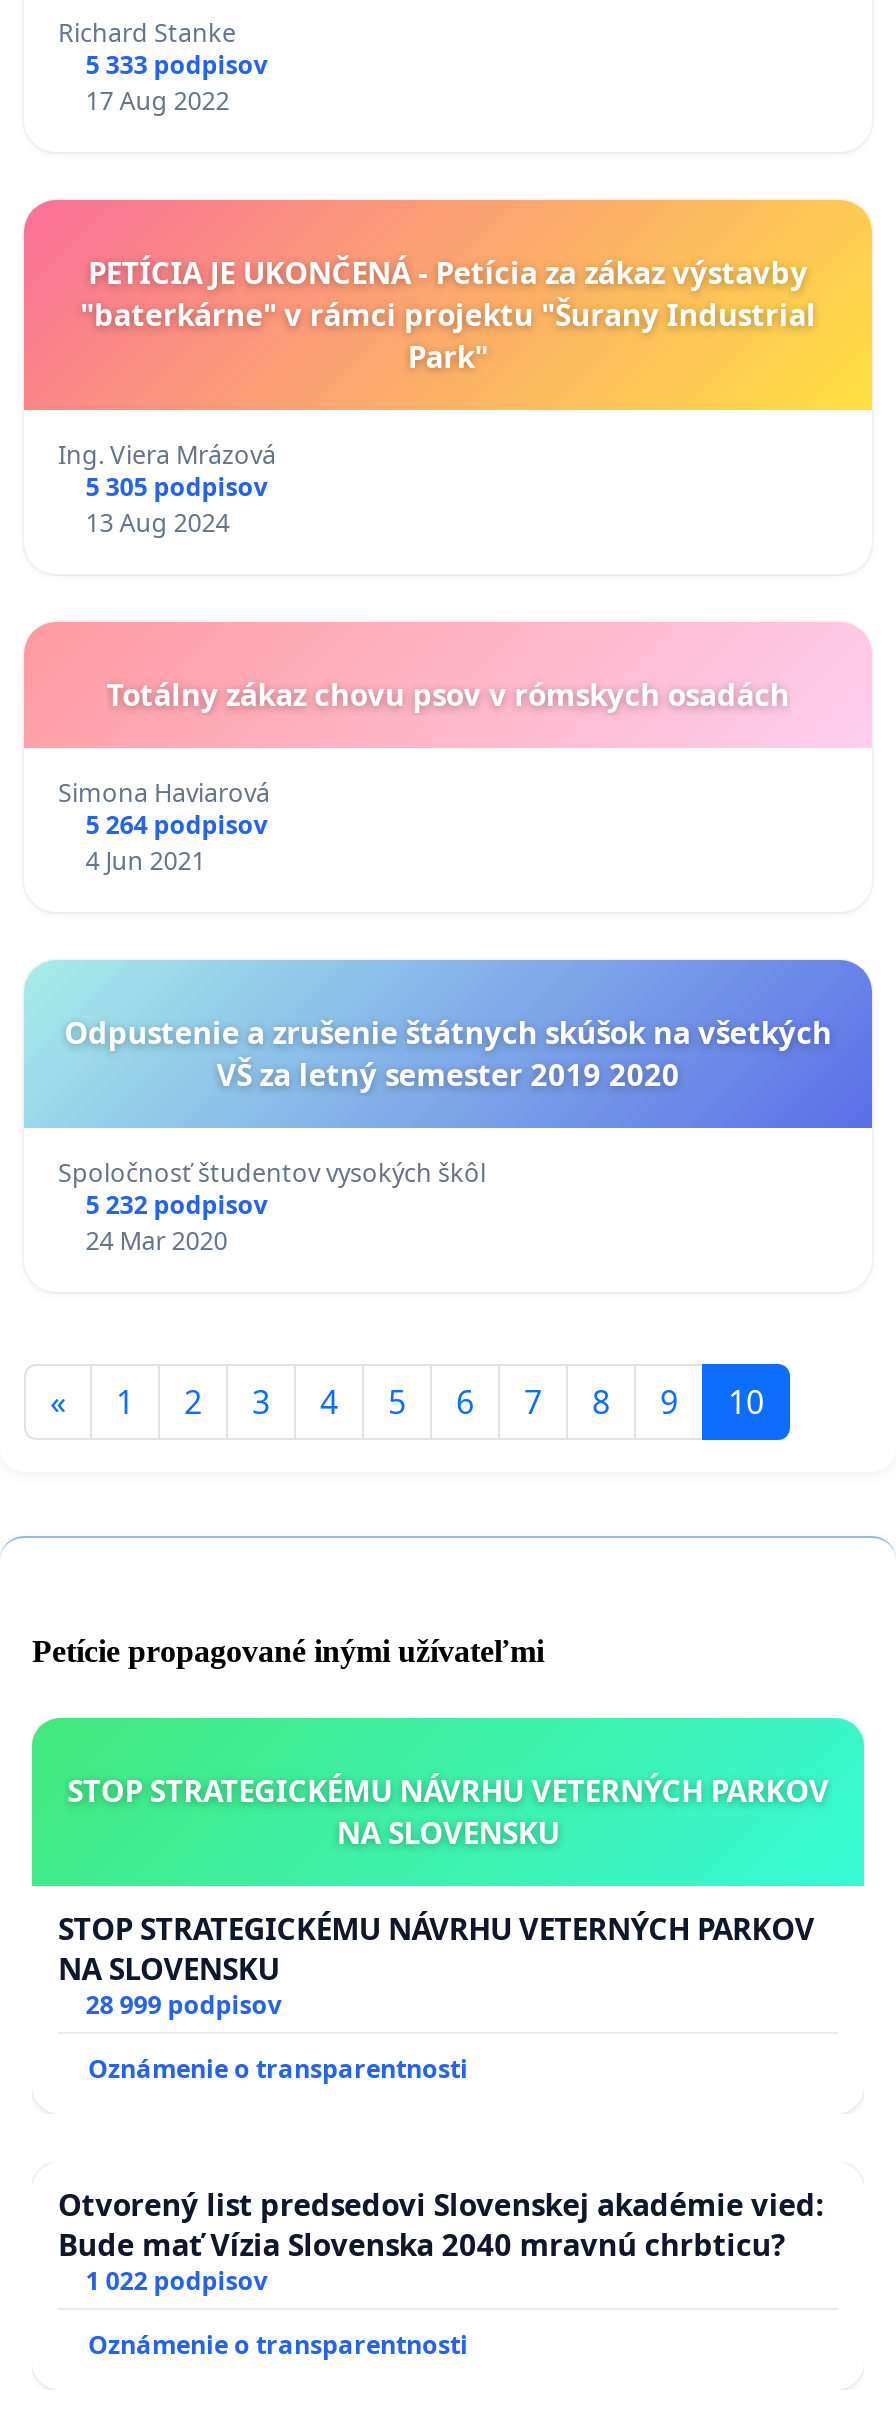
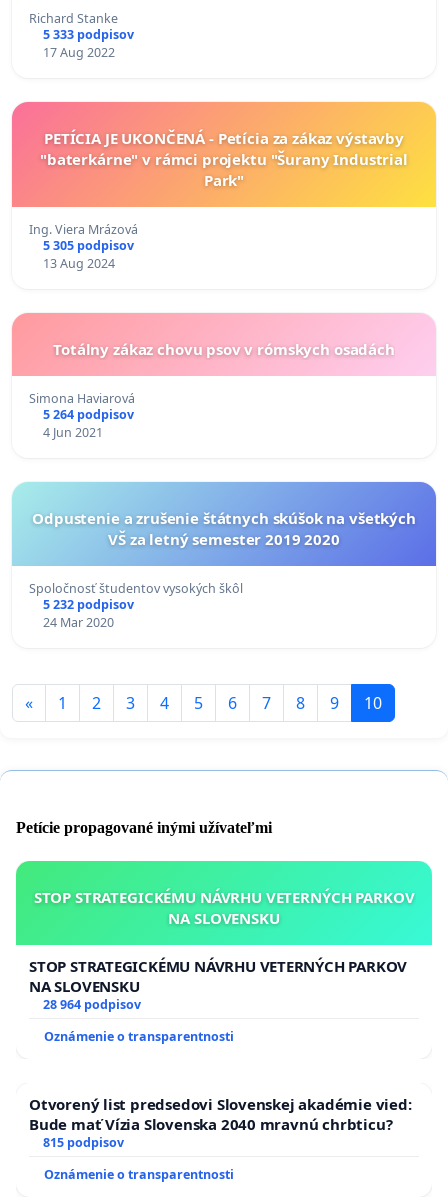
[86,1988,282,2022] 28 999 podpisov -> [43,996,141,1013] 28 964 podpisov
[86,2264,268,2298] 1 022 podpisov -> [43,1134,124,1151] 815 podpisov

